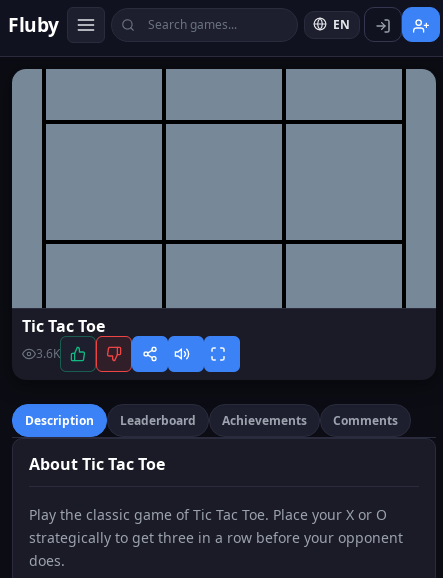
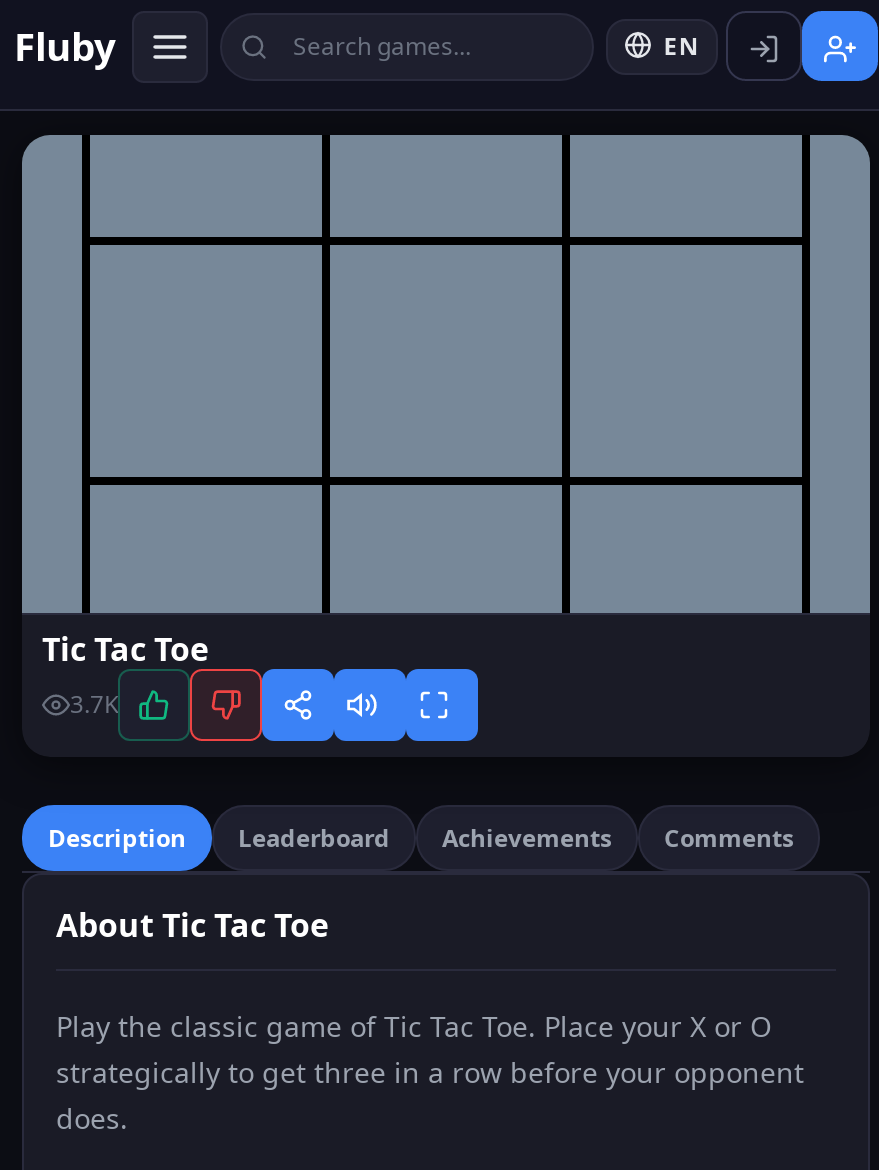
[36,345,60,362] 3.6K -> [70,687,118,721] 3.7K

